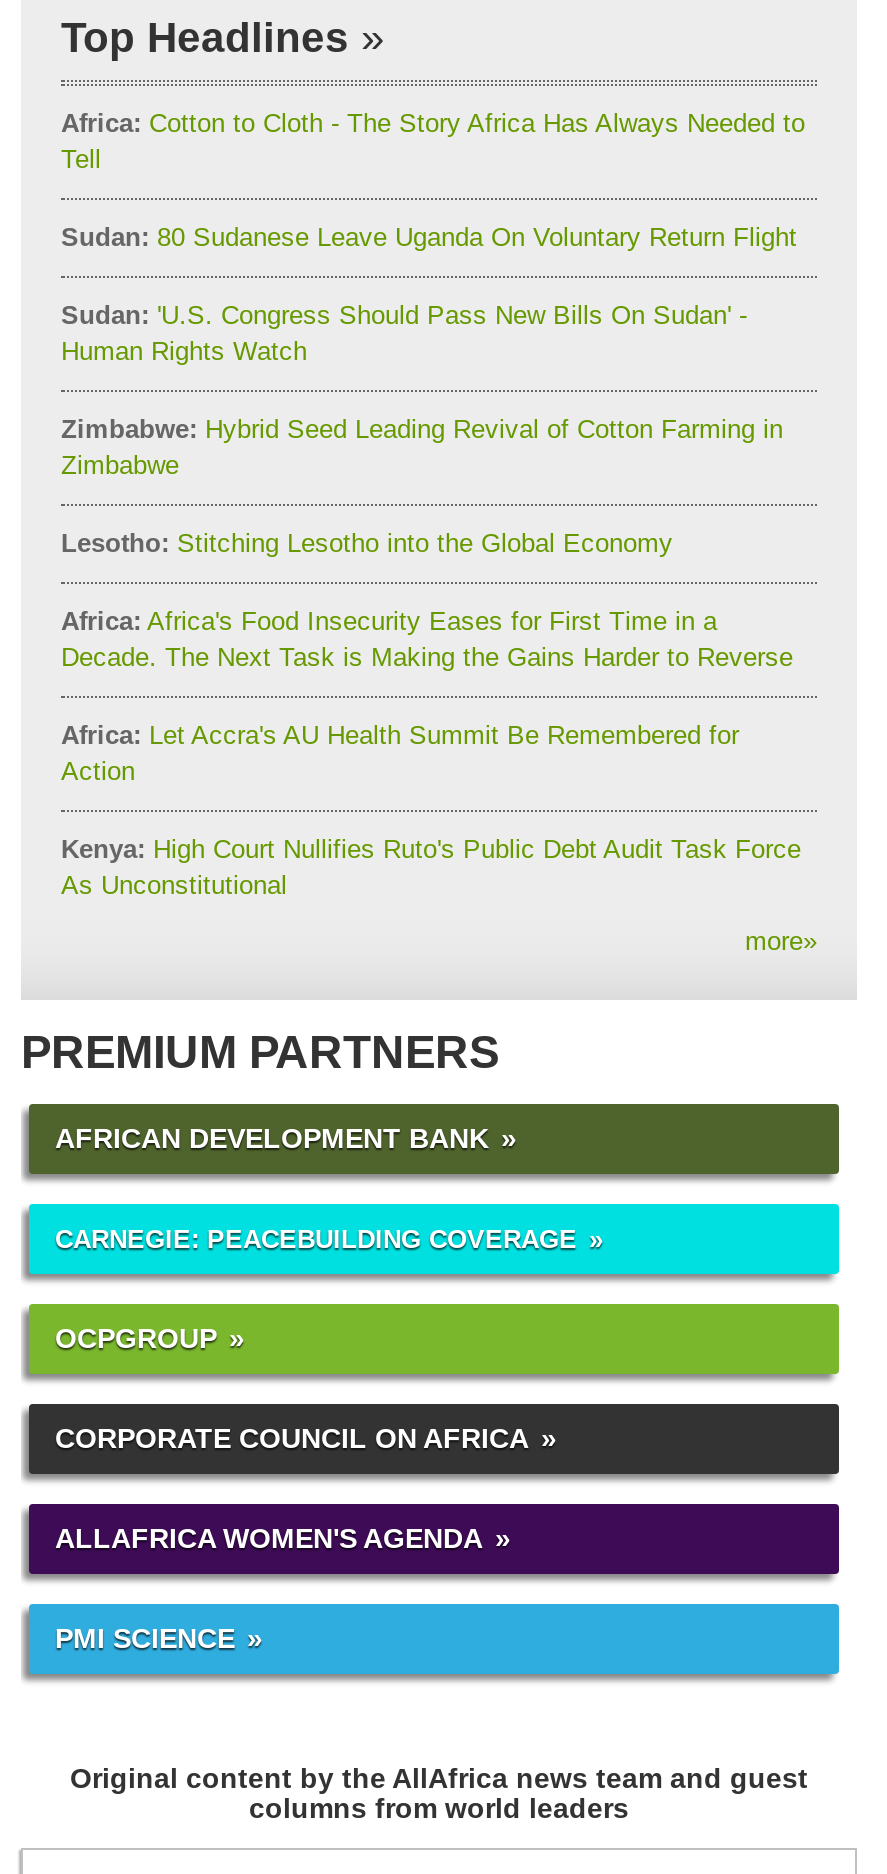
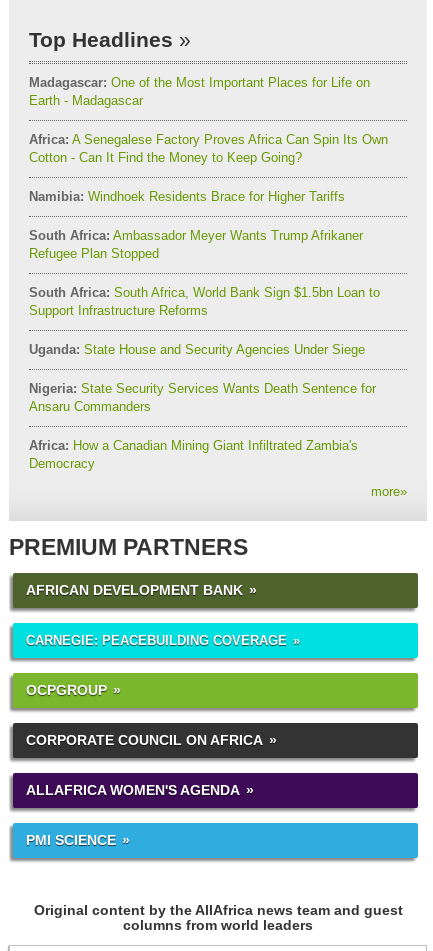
[61,109,805,175] Africa: Cotton to Cloth - The Story Africa Has Always Needed to | Tell -> [29,74,370,107] Madagascar: One of the Most Important Places for Life on | Earth - Madagascar
[61,223,797,253] Sudan: 80 Sudanese Leave Uganda On Voluntary Return Flight -> [29,131,388,164] Africa: A Senegalese Factory Proves Africa Can Spin Its Own | Cotton - Can It Find the Money to Keep Going?
[61,301,747,367] Sudan: 'U.S. Congress Should Pass New Bills On Sudan' - | Human Rights Watch -> [29,188,345,203] Namibia: Windhoek Residents Brace for Higher Tariffs
[61,415,783,481] Zimbabwe: Hybrid Seed Leading Revival of Cotton Farming in | Zimbabwe -> [29,227,363,260] South Africa: Ambassador Meyer Wants Trump Afrikaner | Refugee Plan Stopped
[61,529,673,559] Lesotho: Stitching Lesotho into the Global Economy -> [29,284,380,317] South Africa: South Africa, World Bank Sign $1.5bn Loan to | Support Infrastructure Reforms
[61,607,793,673] Africa: Africa's Food Insecurity Eases for First Time in a | Decade. The Next Task is Making the Gains Harder to Reverse -> [29,341,365,356] Uganda: State House and Security Agencies Under Siege
[61,721,739,787] Africa: Let Accra's AU Health Summit Be Remembered for | Action -> [29,380,376,413] Nigeria: State Security Services Wants Death Sentence for | Ansaru Commanders
[61,835,801,901] Kenya: High Court Nullifies Ruto's Public Debt Audit Task Force | As Unconstitutional -> [29,437,358,470] Africa: How a Canadian Mining Giant Infiltrated Zambia's | Democracy

